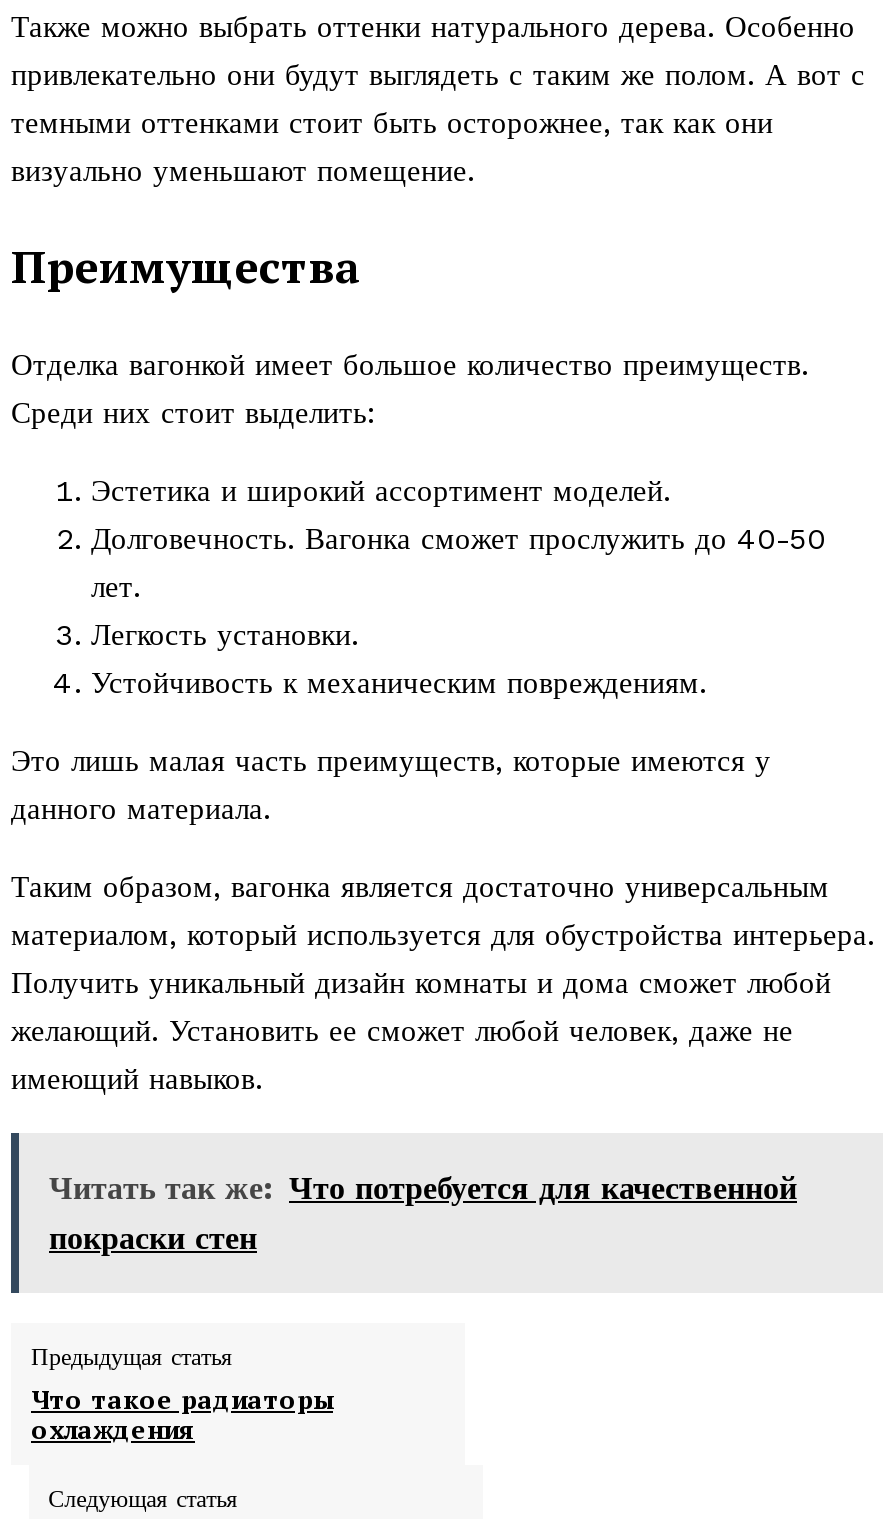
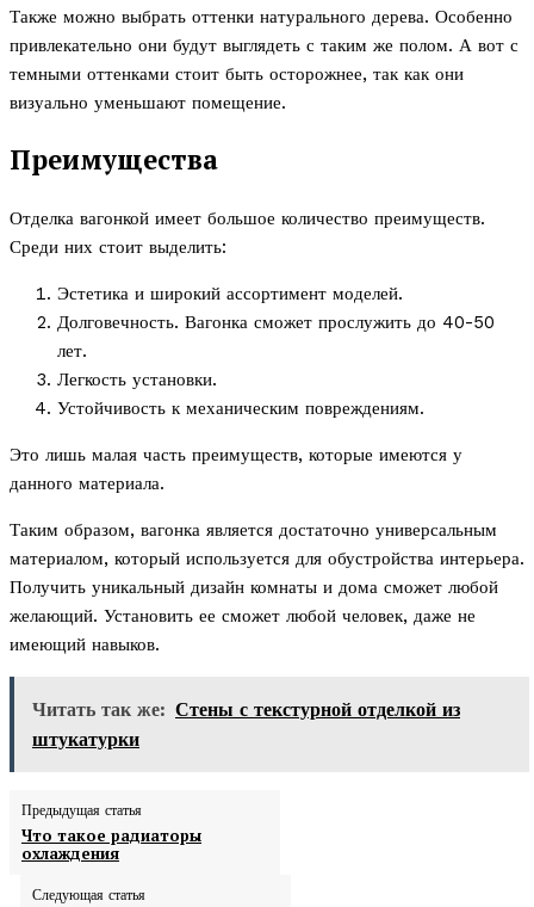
[49,1169,797,1257] Читать так же: Что потребуется для качественной | покраски стен -> [32,698,460,751] Читать так же: Стены с текстурной отделкой из | штукатурки

